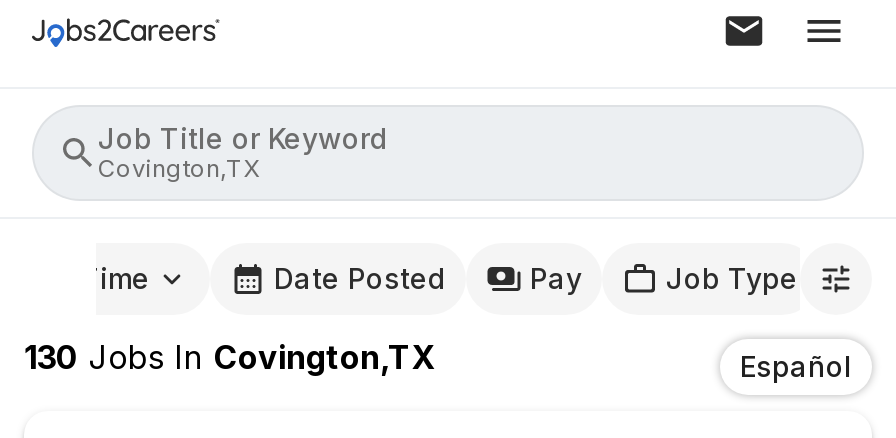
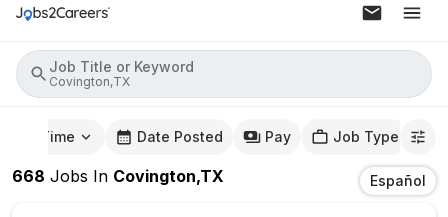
[24,337,436,377] 130 Jobs In Covington,TX -> [12,166,224,186] 668 Jobs In Covington,TX

